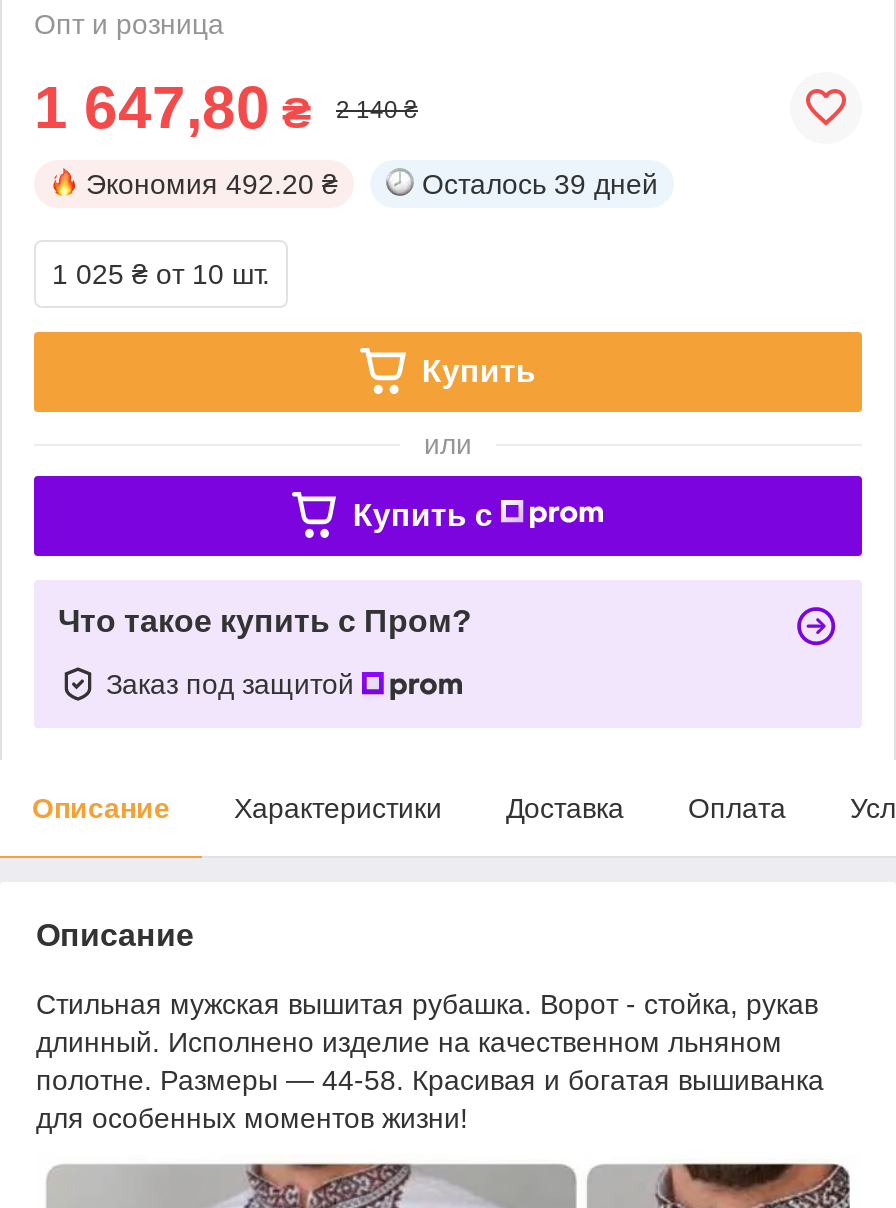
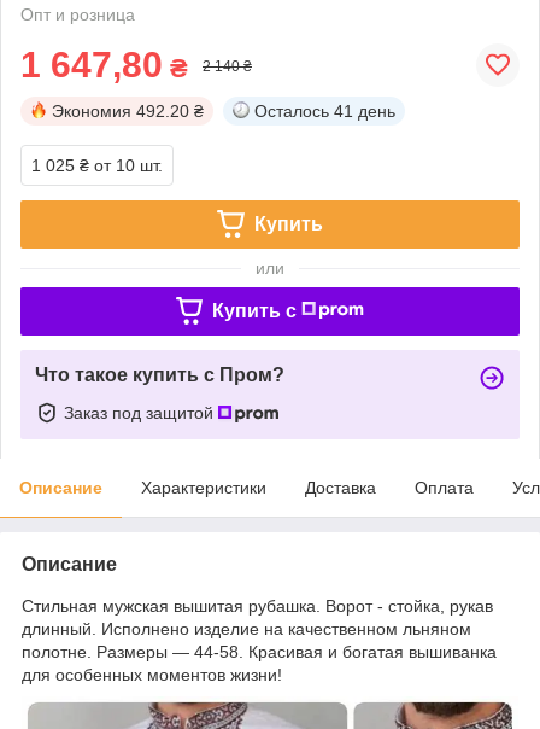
[422,168,658,200] Осталось 39 дней -> [254,101,395,120] Осталось 41 день

